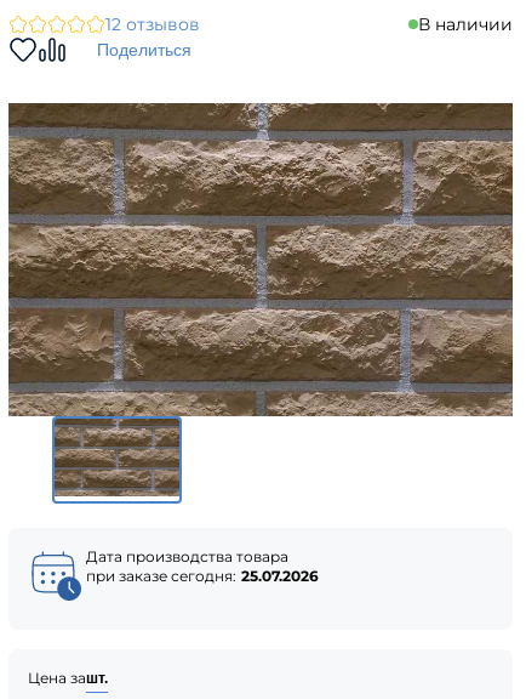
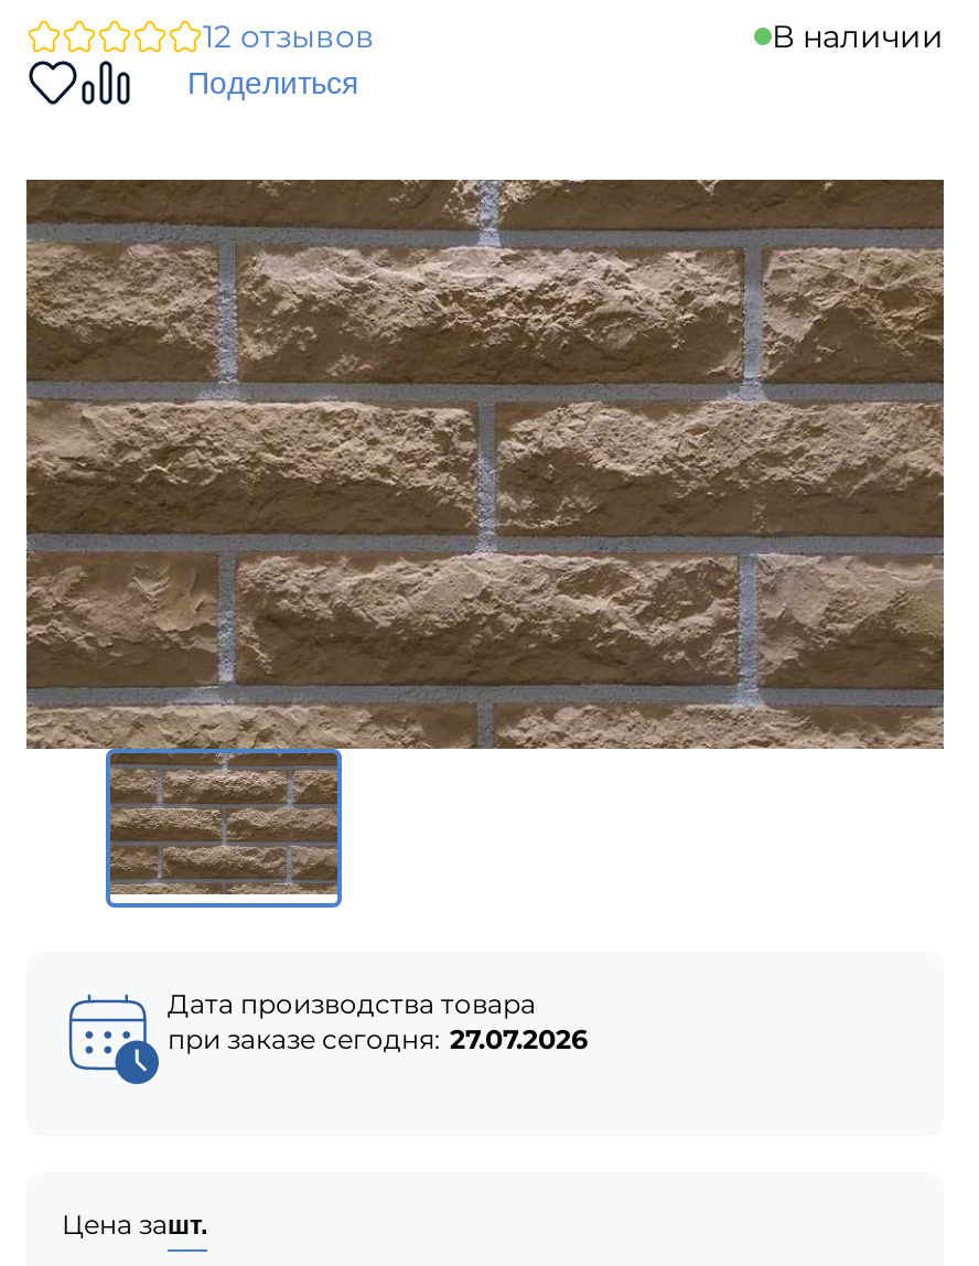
[86,566,319,584] при заказе сегодня: 25.07.2026 -> [168,1021,589,1054] при заказе сегодня: 27.07.2026

